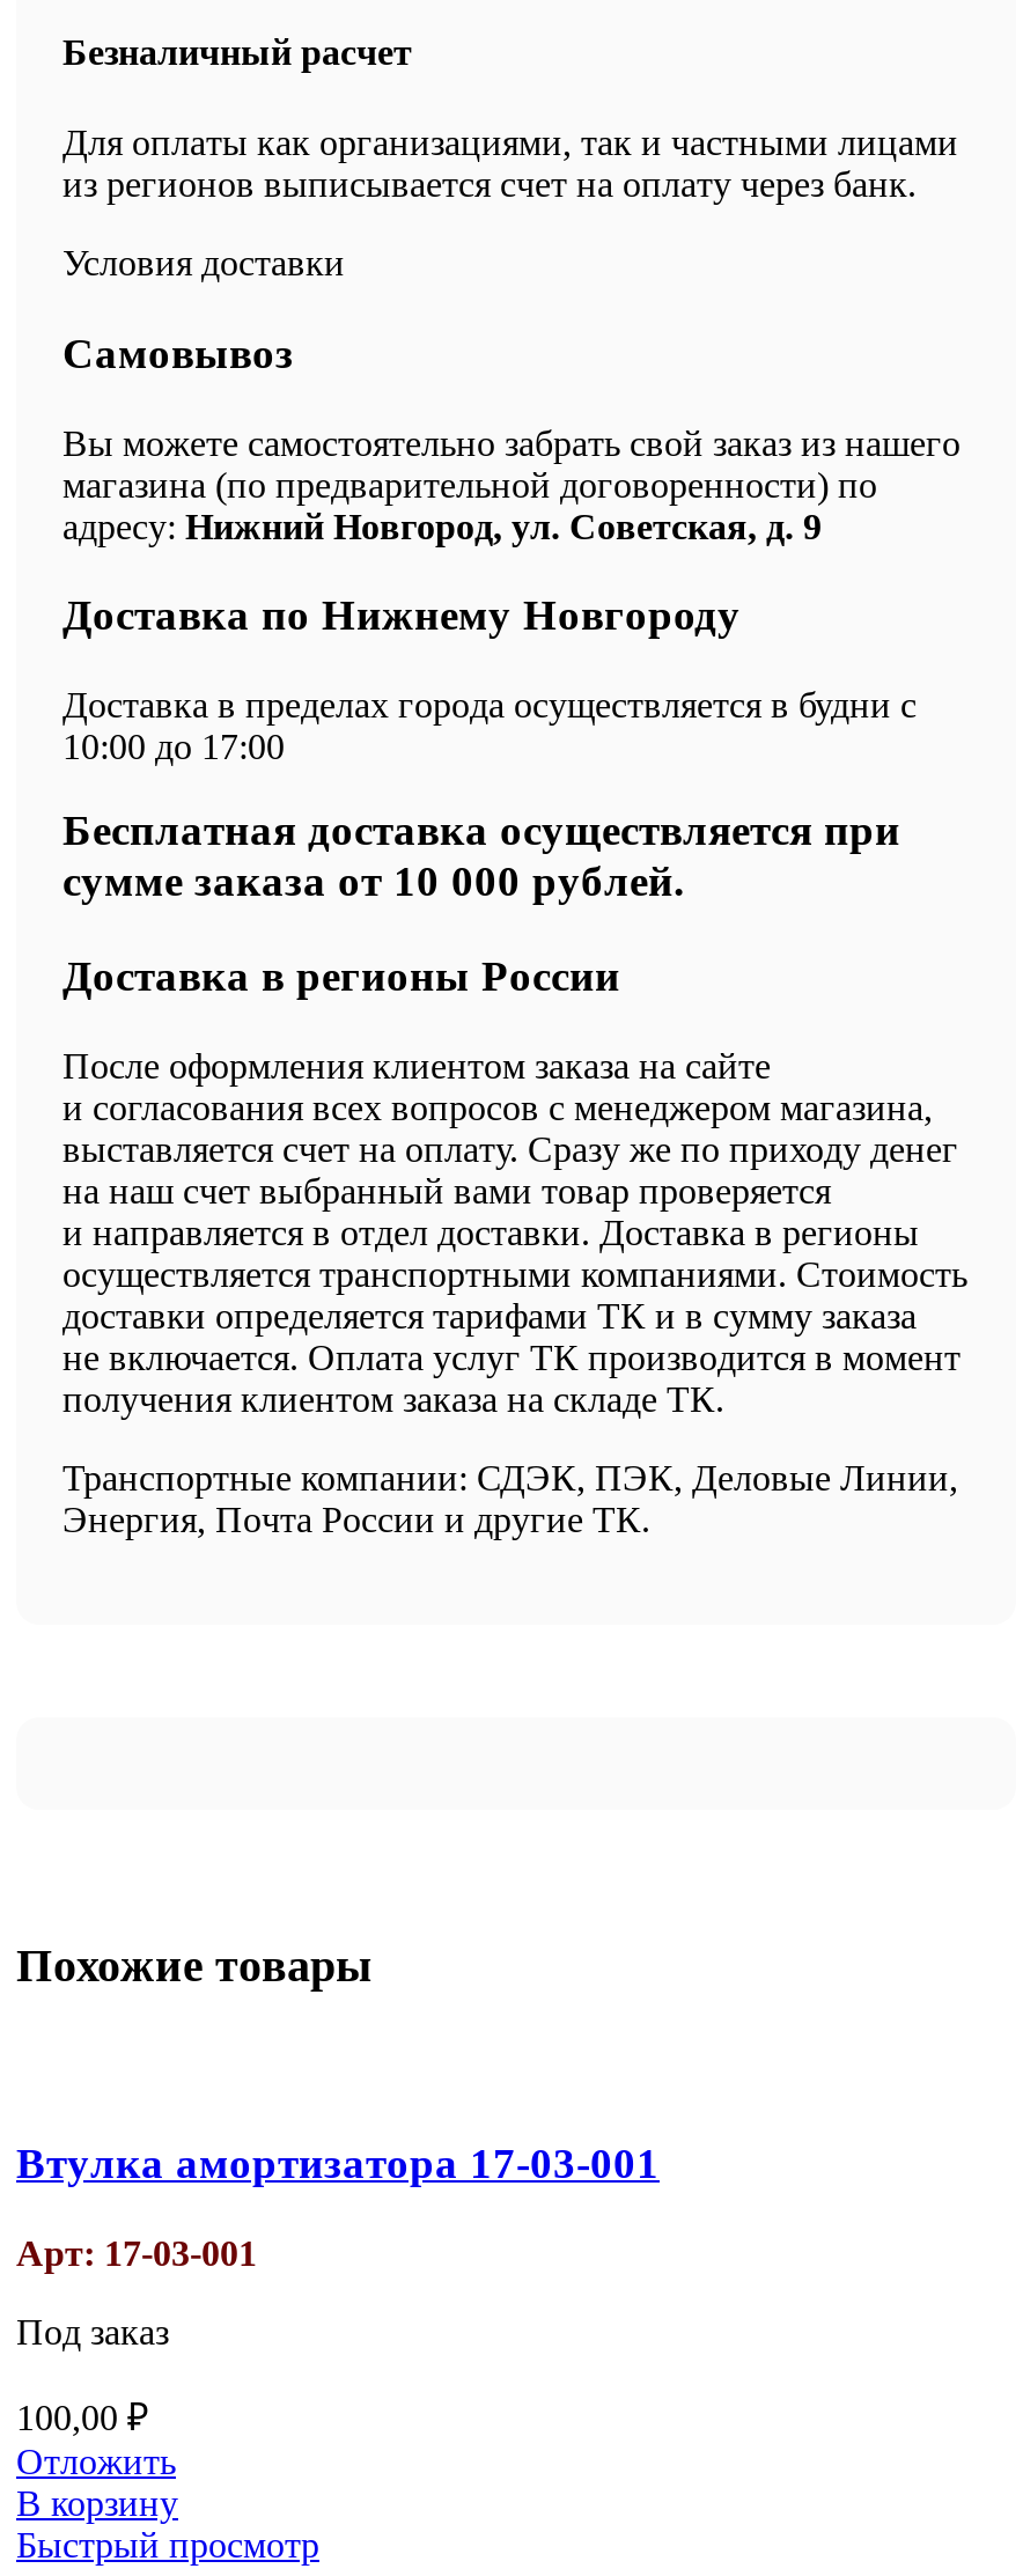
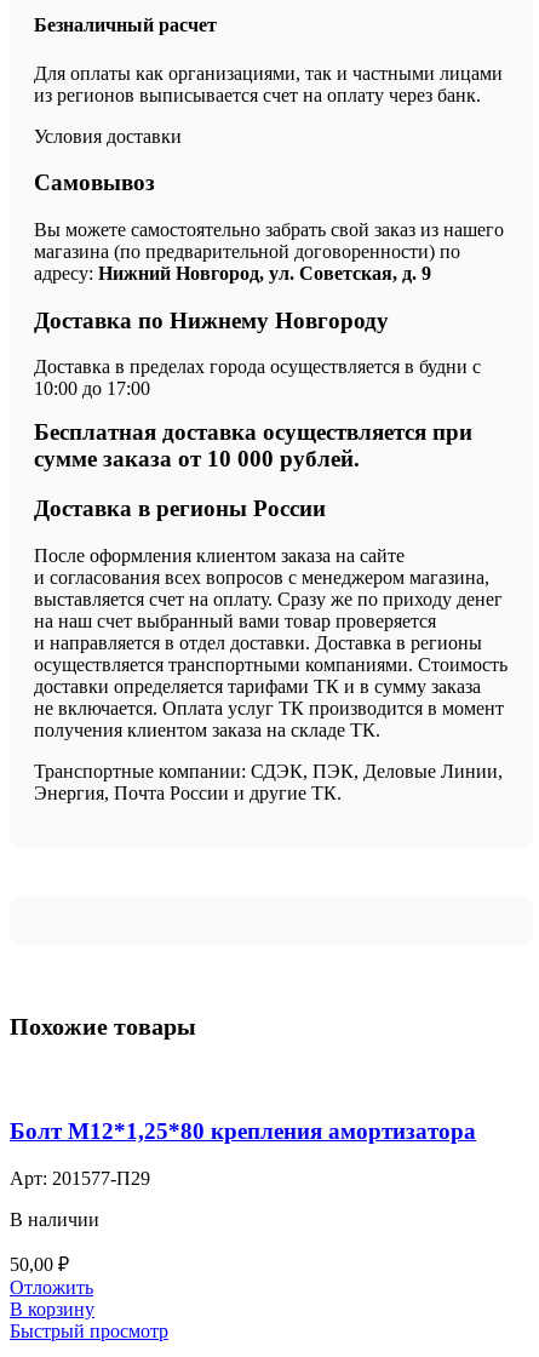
[16,2139,660,2188] Втулка амортизатора 17-03-001 -> [10,1118,476,1144] Болт М12*1,25*80 крепления амортизатора
[16,2233,257,2273] Арт: 17-03-001 -> [10,1167,150,1188] Арт: 201577-П29
[16,2312,169,2351] Под заказ -> [10,1209,99,1229] В наличии
[16,2398,148,2437] 100,00 ₽ -> [10,1253,69,1274] 50,00 ₽

